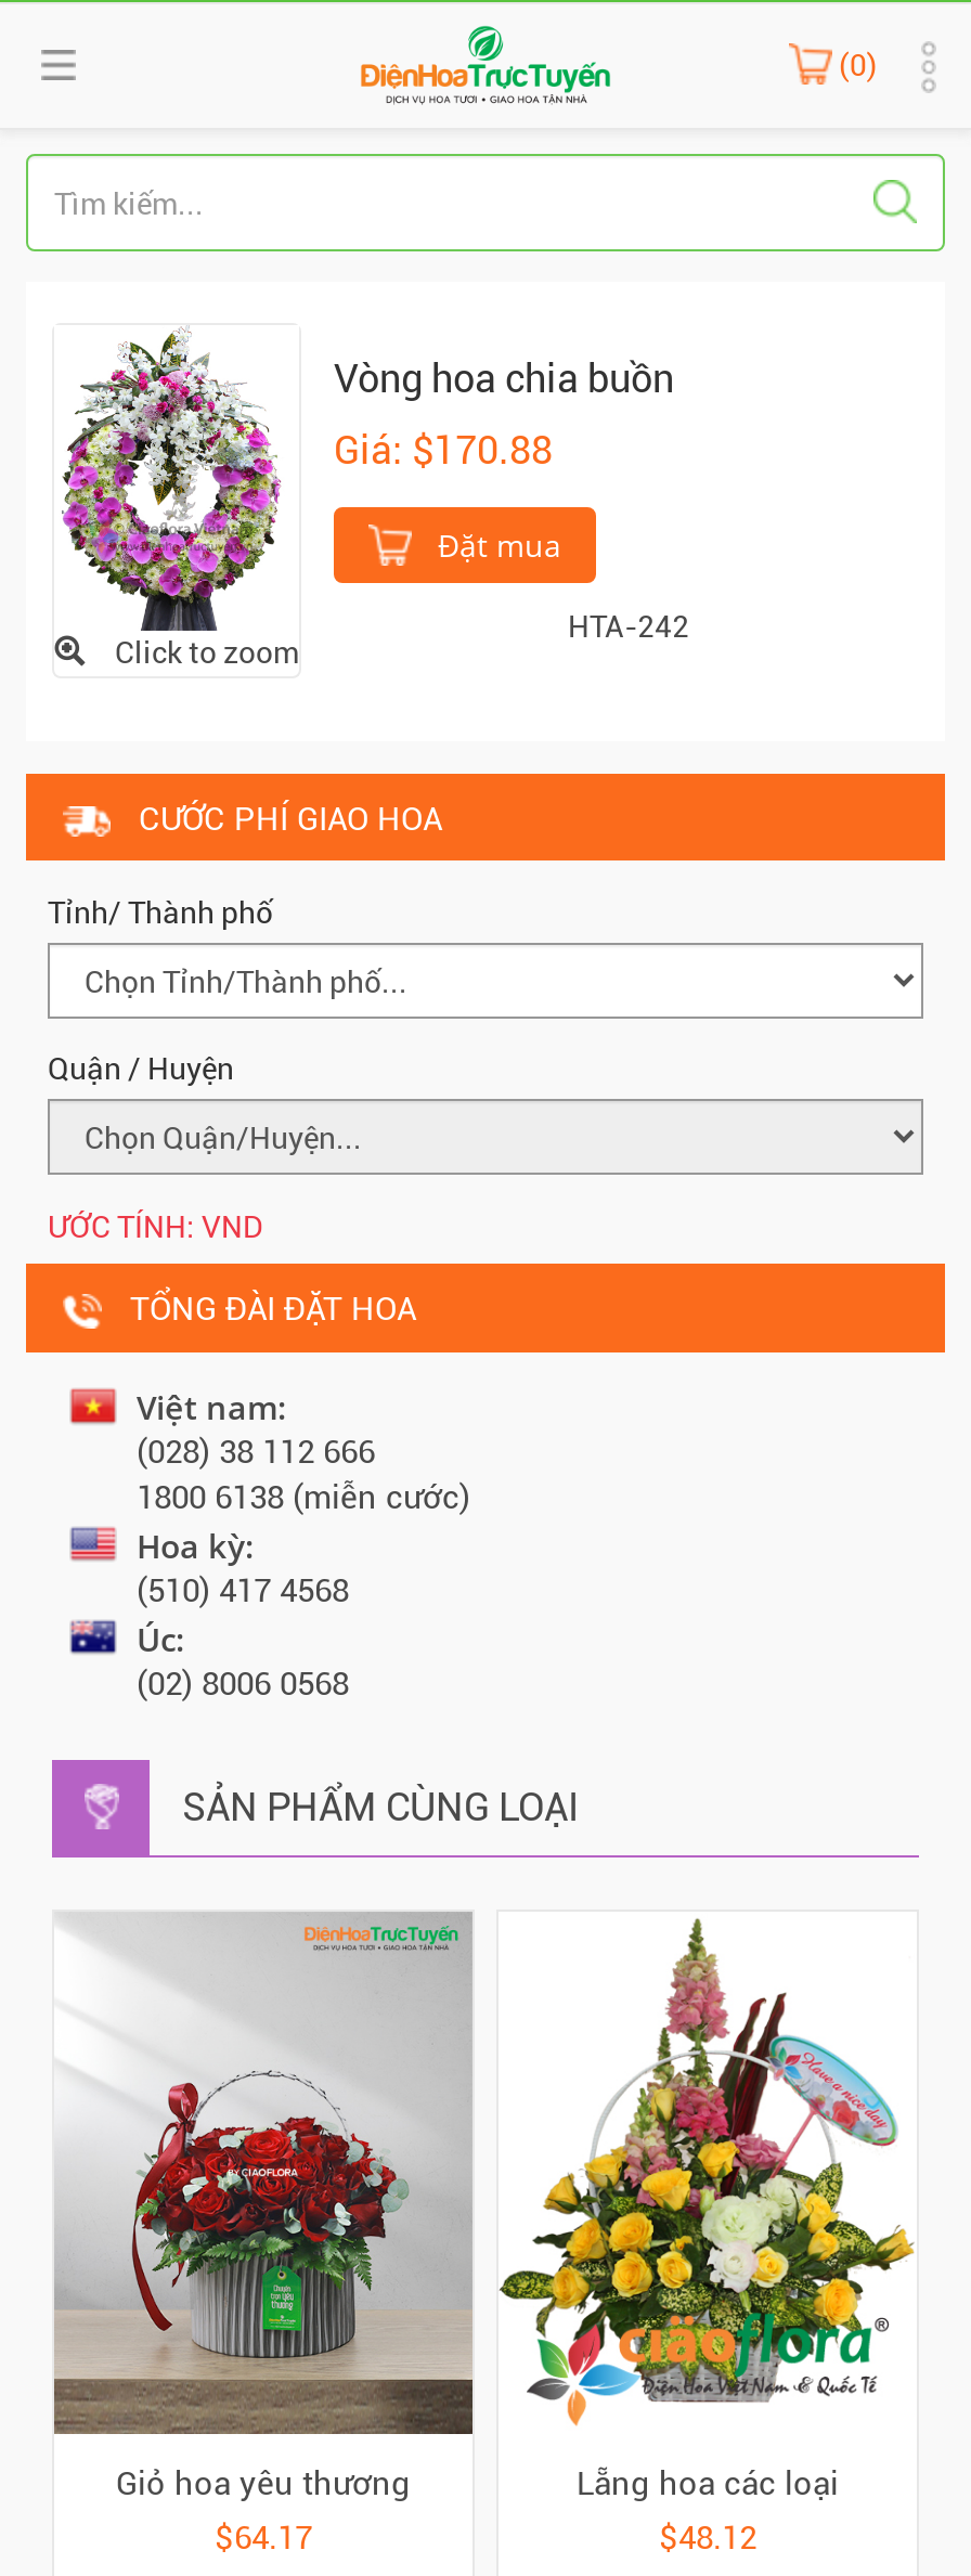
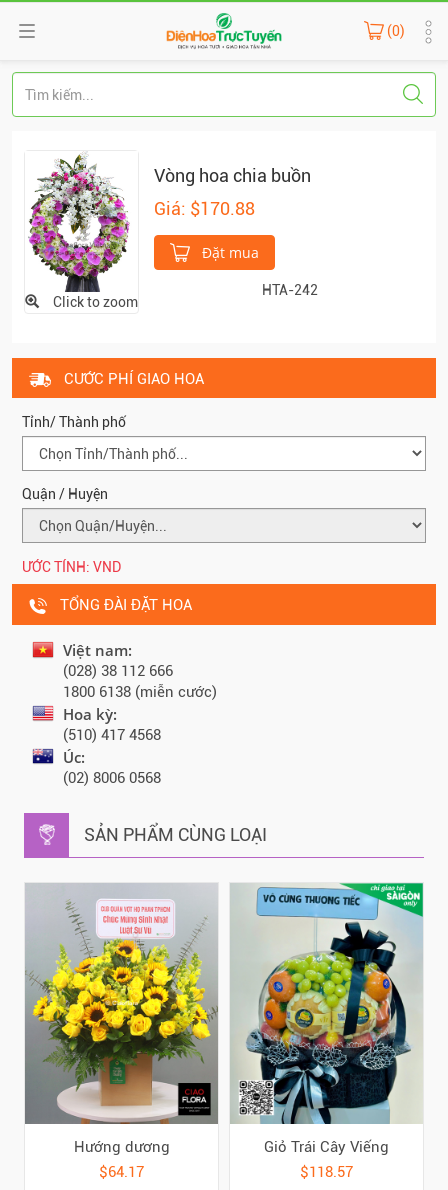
[54,1914,472,2504] [image] | Giỏ hoa yêu thương -> [24,885,218,1156] [image] | Hướng dương
[501,1912,917,2558] [image] | Lẵng hoa các loại | $48.12 -> [230,882,424,1181] [image] | Giỏ Trái Cây Viếng | $118.57

